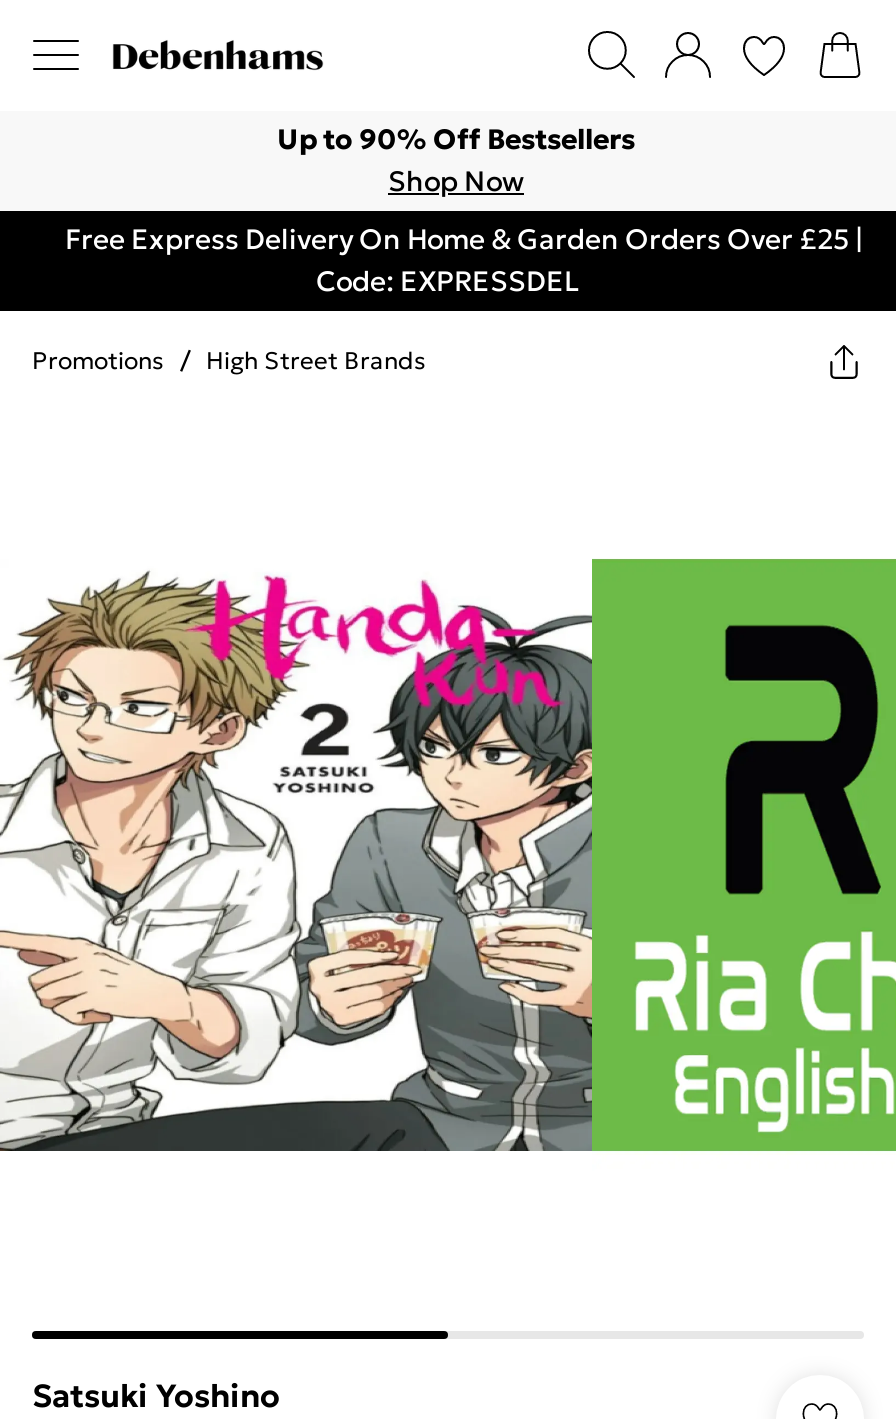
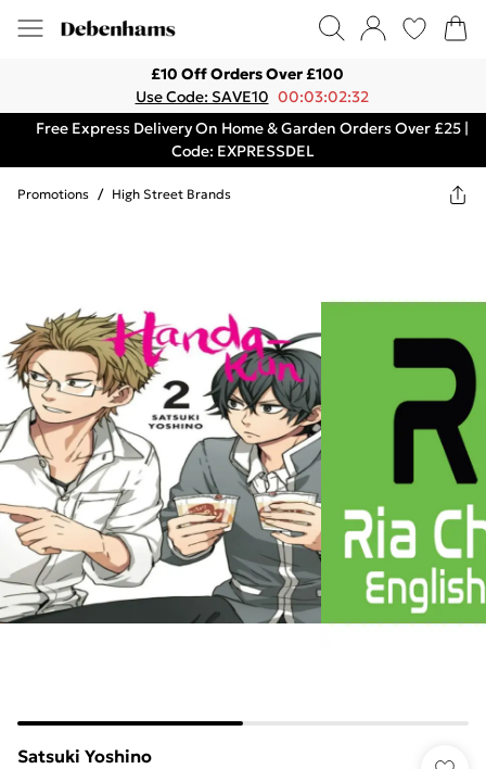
[277,121,635,199] Up to 90% Off Bestsellers | Shop Now -> [135,64,368,106] £10 Off Orders Over £100 | Use Code: SAVE10 00:03:02:32

